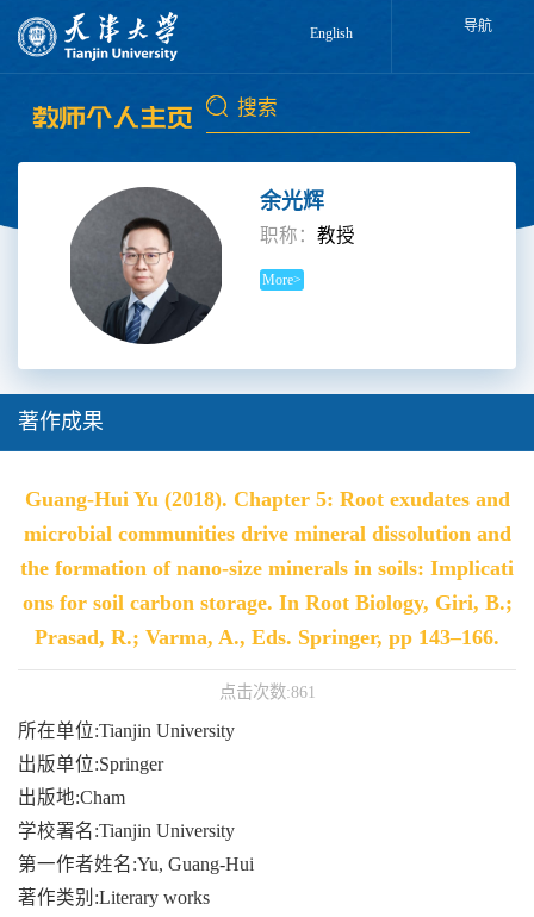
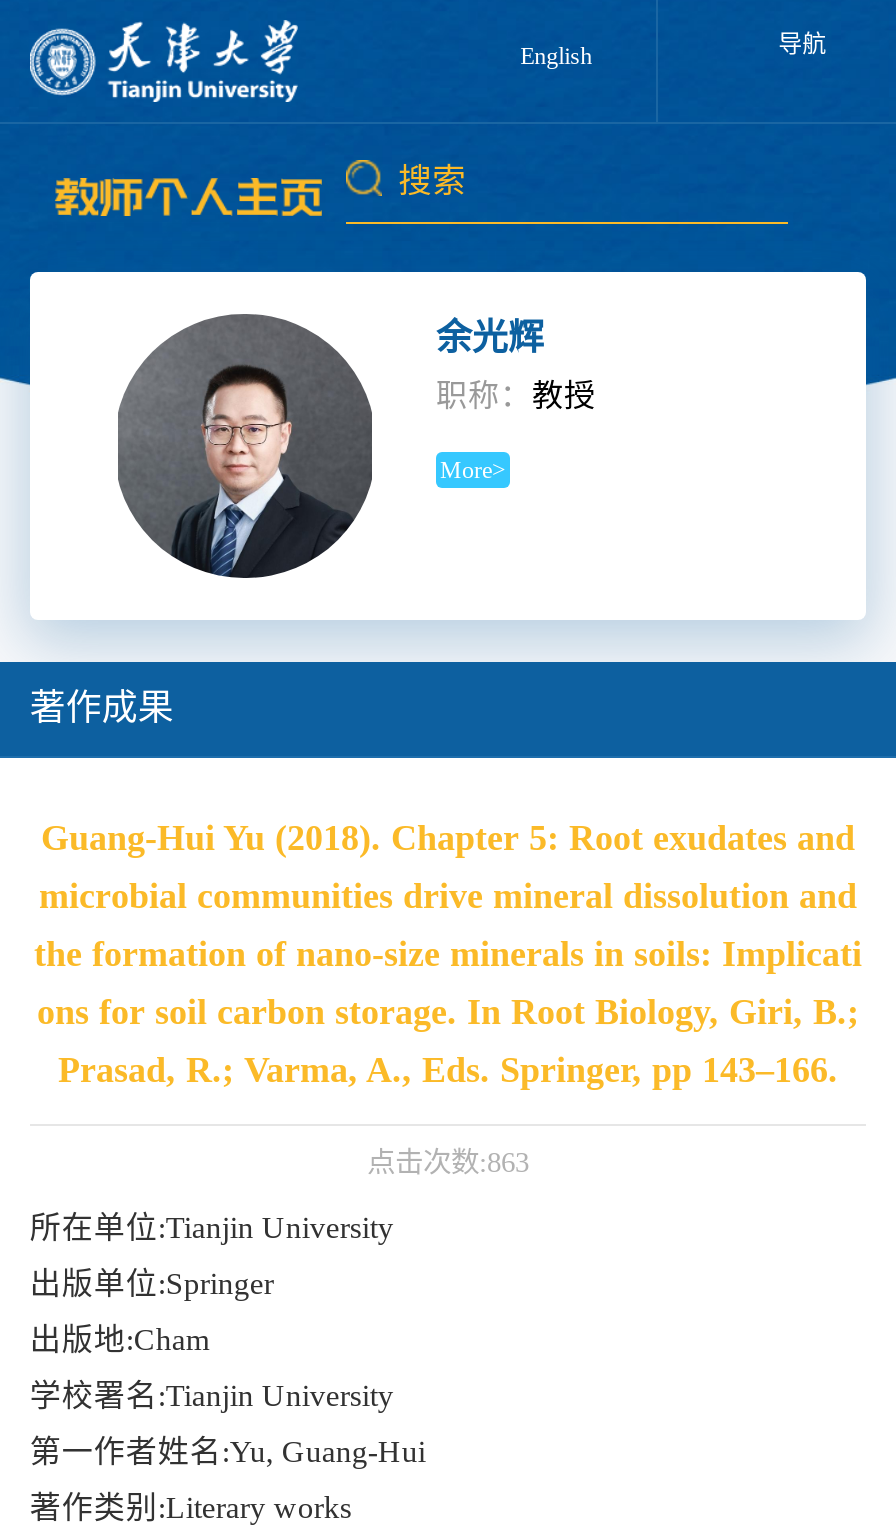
[219,683,315,702] 点击次数:861 -> [367,1147,529,1179] 点击次数:863

